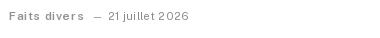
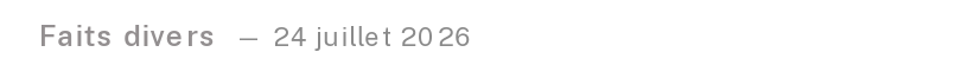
[9,9,189,23] Faits divers 21 juillet 2026 -> [39,20,475,53] Faits divers 24 juillet 2026

